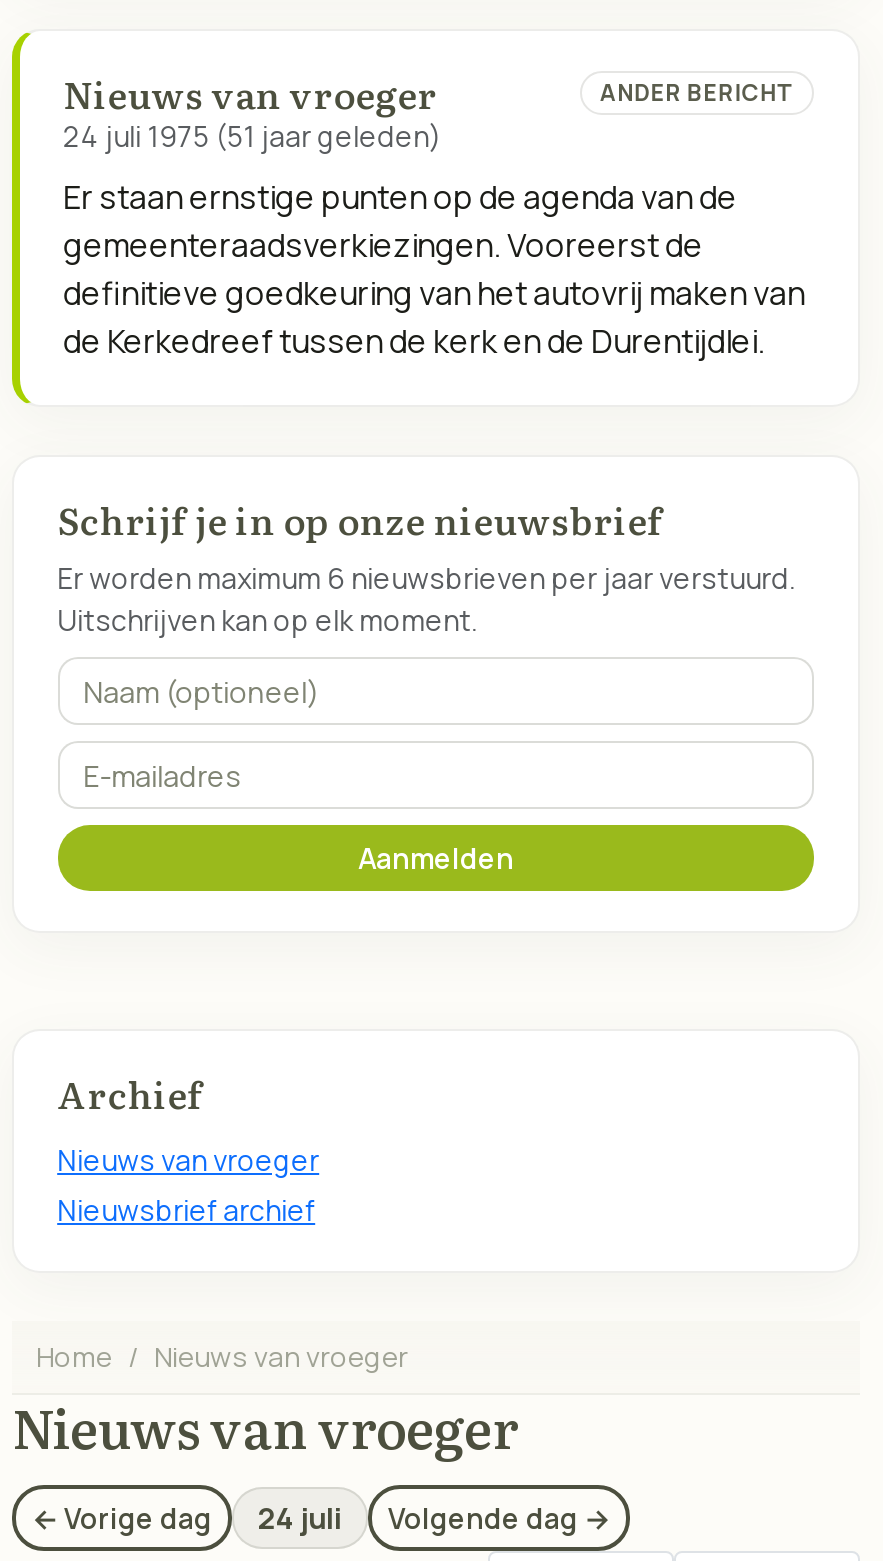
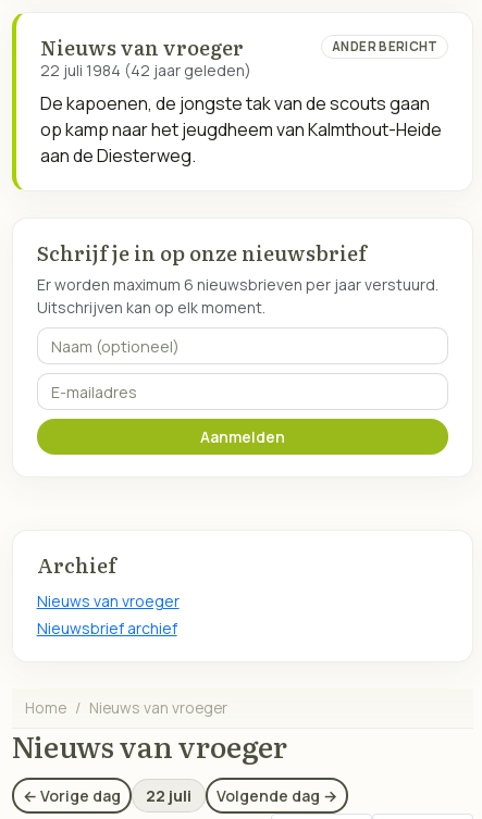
[63,117,441,155] 24 juli 1975 (51 jaar geleden) -> [40,60,251,80] 22 juli 1984 (42 jaar geleden)
[63,175,805,363] Er staan ernstige punten op de agenda van de | gemeenteraadsverkiezingen. Vooreerst de | definitieve goedkeuring van het autovrij maken van | de Kerkedreef tussen de kerk en de Durentijdlei. -> [40,91,441,167] De kapoenen, de jongste tak van de scouts gaan | op kamp naar het jeugdheem van Kalmthout-Heide | aan de Diesterweg.
[258,1497,342,1537] 24 juli -> [146,784,191,806] 22 juli

